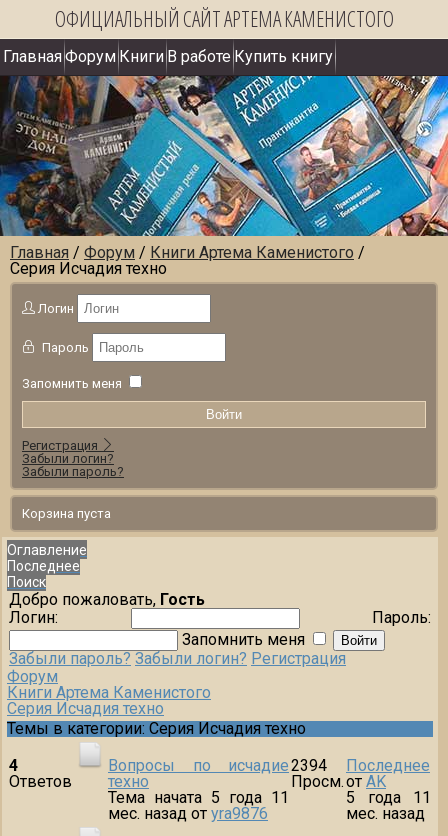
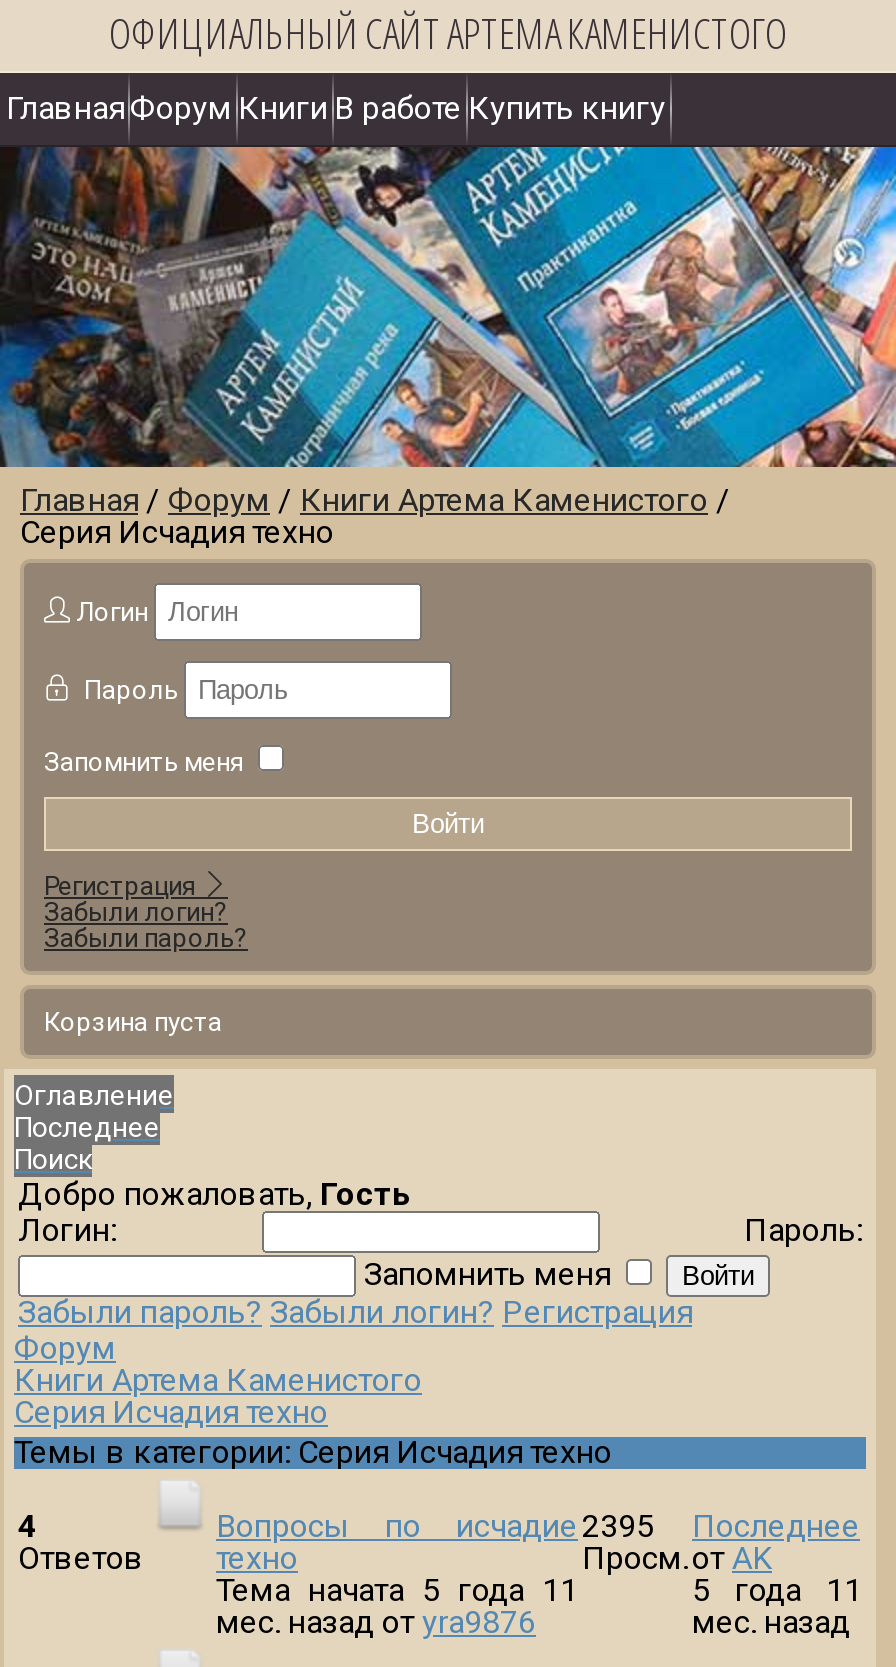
[108,756,430,775] Вопросы по исчадие 2394 Последнее -> [216,1507,860,1545] Вопросы по исчадие 2395 Последнее

